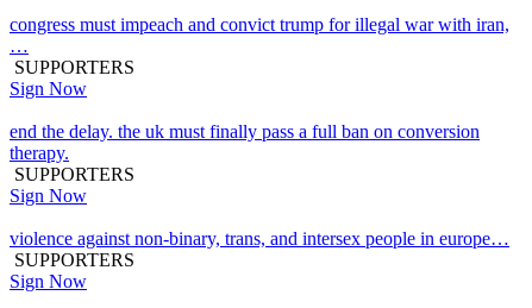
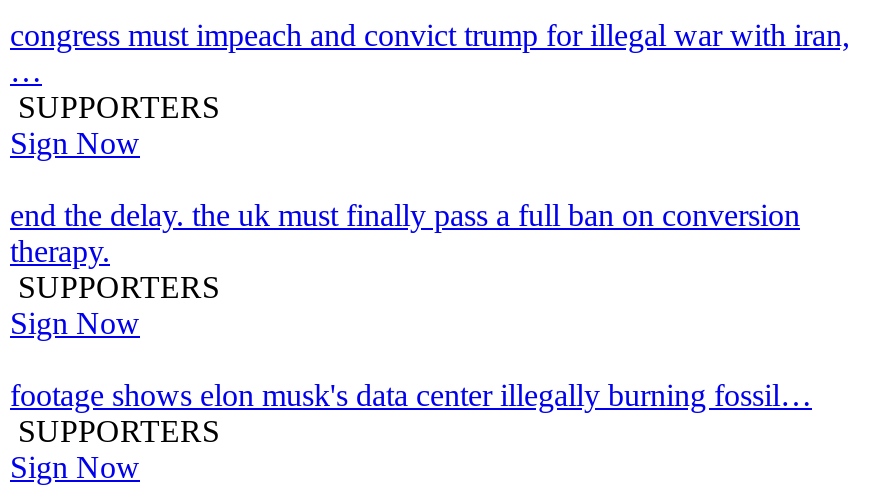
[10,228,509,249] violence against non-binary, trans, and intersex people in europe… -> [10,378,812,412] footage shows elon musk's data center illegally burning fossil…

